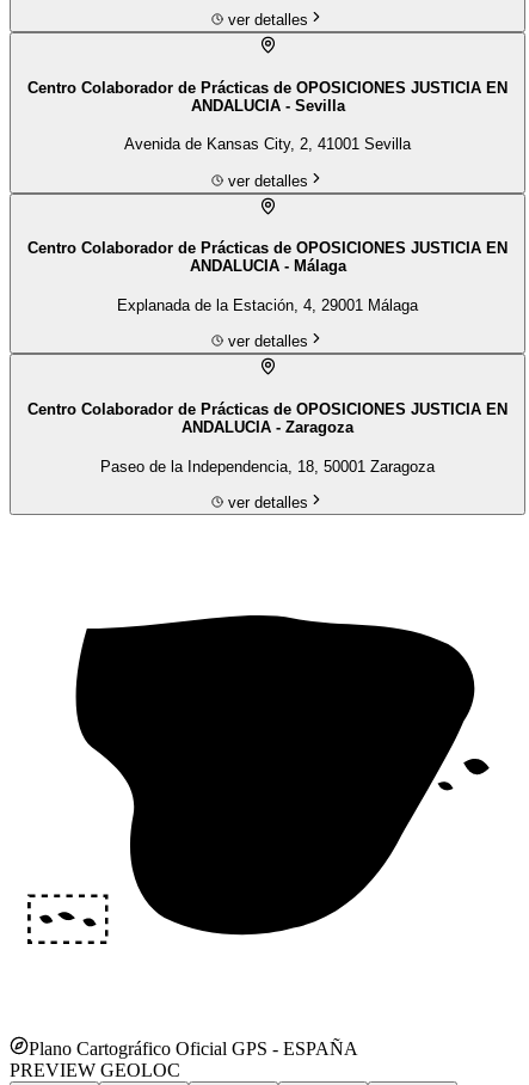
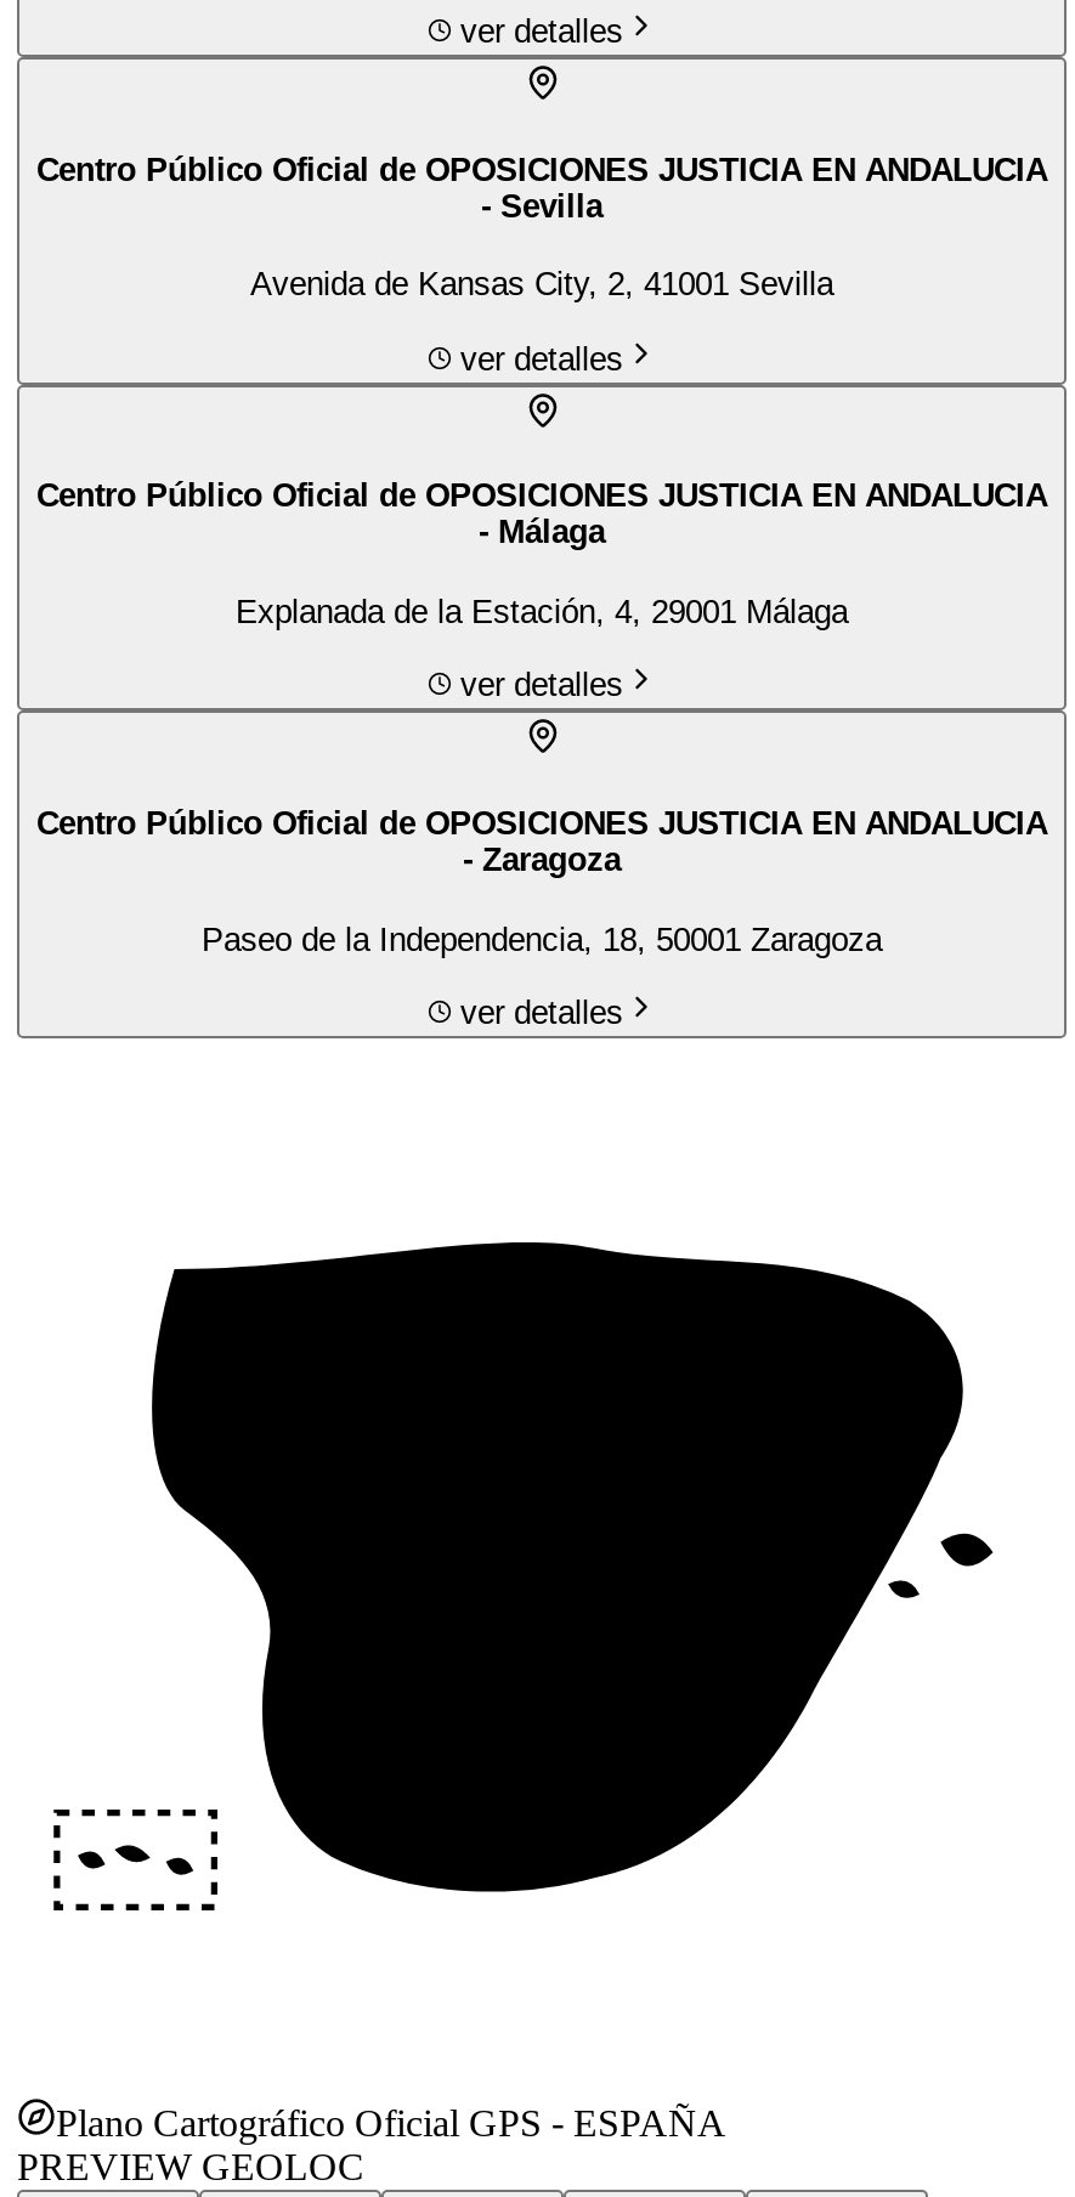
[27,79,508,114] Centro Colaborador de Prácticas de OPOSICIONES JUSTICIA EN | ANDALUCIA - Sevilla -> [36,151,1047,224] Centro Público Oficial de OPOSICIONES JUSTICIA EN ANDALUCIA | - Sevilla
[27,239,508,275] Centro Colaborador de Prácticas de OPOSICIONES JUSTICIA EN | ANDALUCIA - Málaga -> [36,478,1047,551] Centro Público Oficial de OPOSICIONES JUSTICIA EN ANDALUCIA | - Málaga
[27,401,508,436] Centro Colaborador de Prácticas de OPOSICIONES JUSTICIA EN | ANDALUCIA - Zaragoza -> [36,806,1047,879] Centro Público Oficial de OPOSICIONES JUSTICIA EN ANDALUCIA | - Zaragoza

